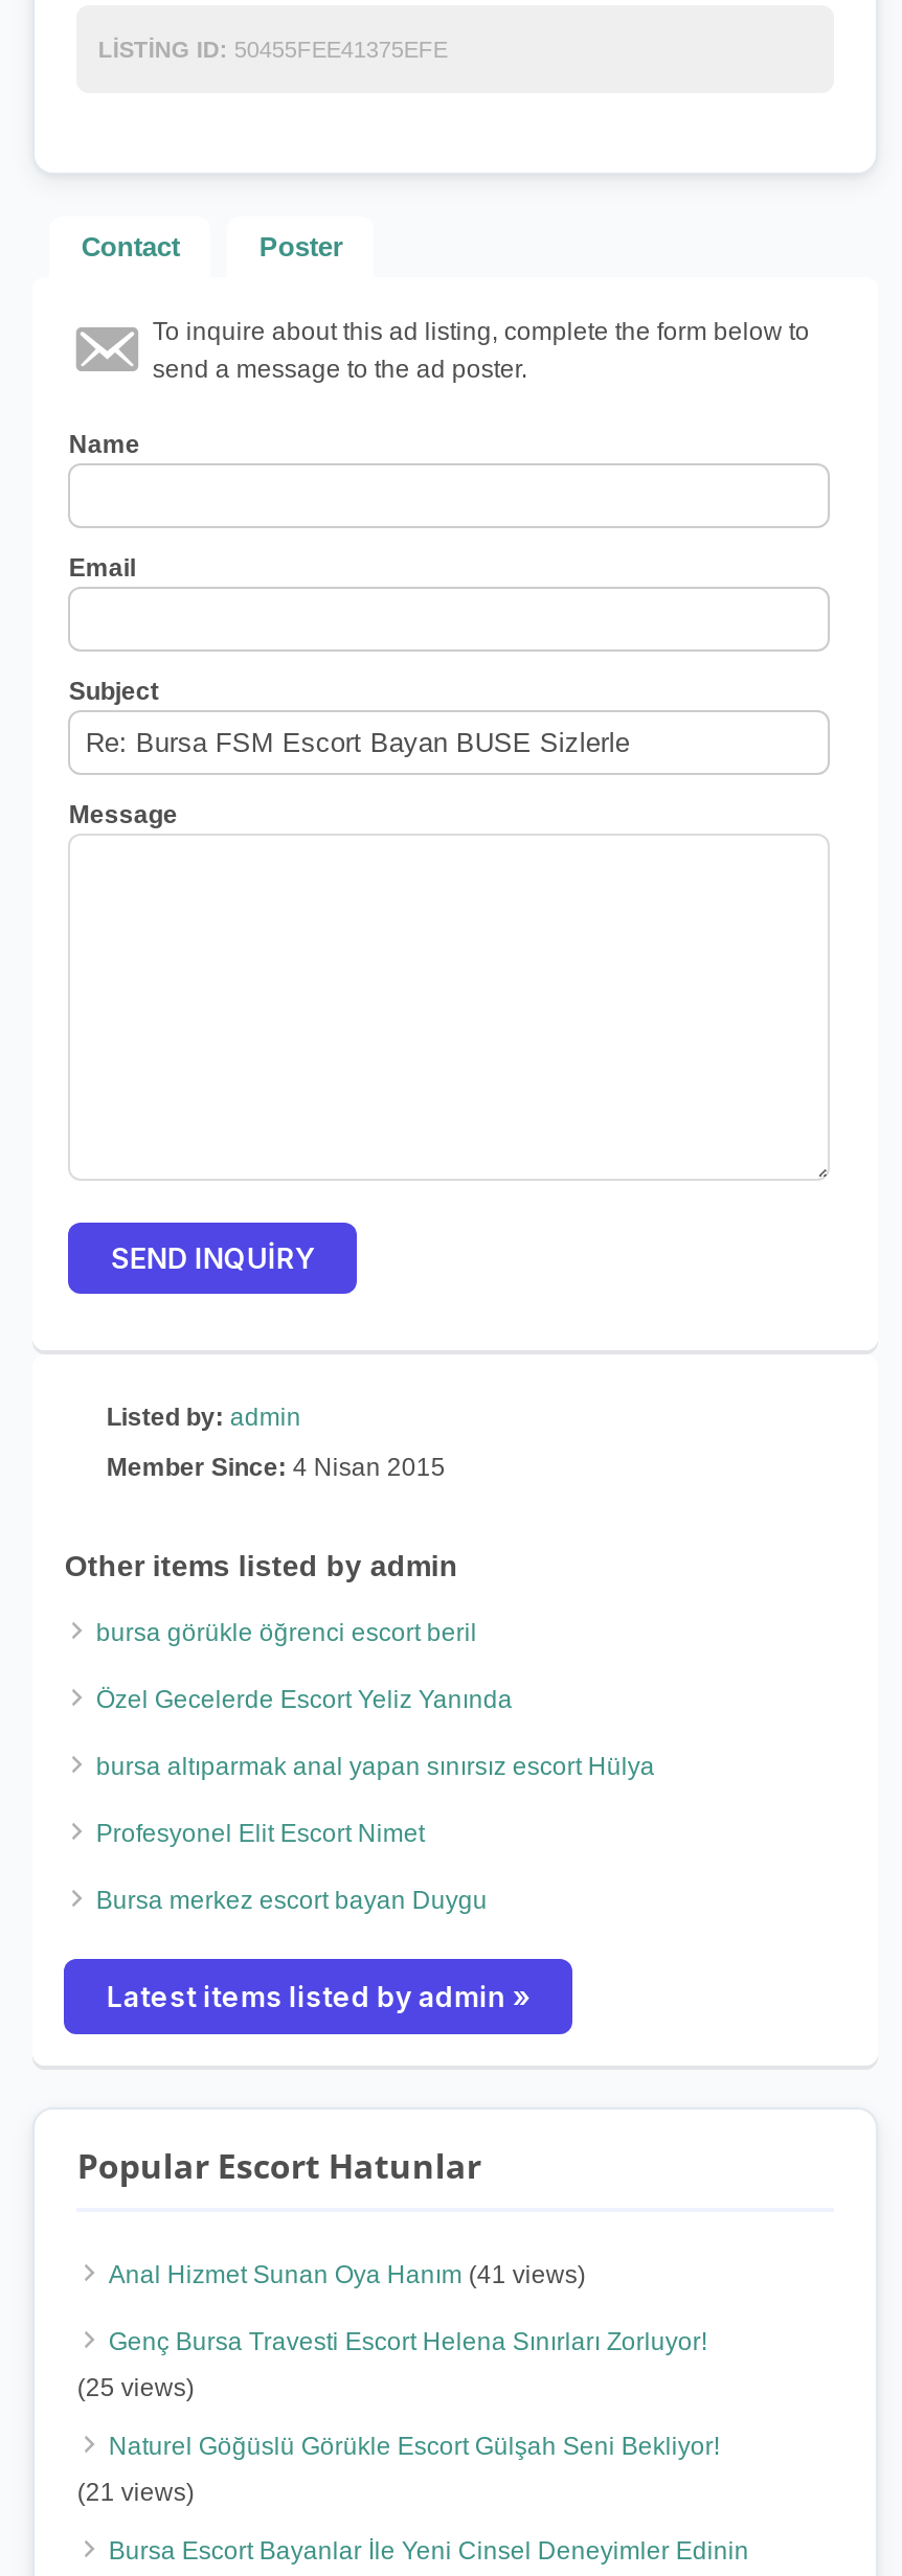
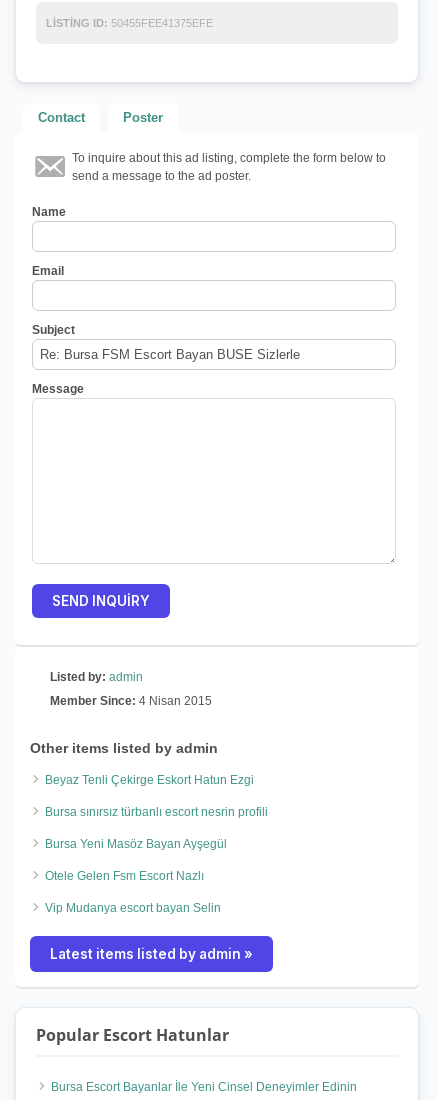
[96,1618,477,1648] bursa görükle öğrenci escort beril -> [45,773,254,787] Beyaz Tenli Çekirge Eskort Hatun Ezgi
[96,1685,513,1715] Özel Gecelerde Escort Yeliz Yanında -> [45,805,268,819] Bursa sınırsız türbanlı escort nesrin profili
[96,1752,655,1782] bursa altıparmak anal yapan sınırsız escort Hülya -> [45,837,227,851] Bursa Yeni Masöz Bayan Ayşegül
[96,1819,425,1848] Profesyonel Elit Escort Nimet -> [45,869,204,883] Otele Gelen Fsm Escort Nazlı
[96,1886,487,1915] Bursa merkez escort bayan Duygu -> [45,901,221,915] Vip Mudanya escort bayan Selin
[77,2261,720,2507] Anal Hizmet Sunan Oya Hanım (41 views) | Genç Bursa Travesti Escort Helena Sınırları Zorluyor! | (25 views) | Naturel Göğüslü Görükle Escort Gülşah Seni Bekliyor! | (21 views) -> none

